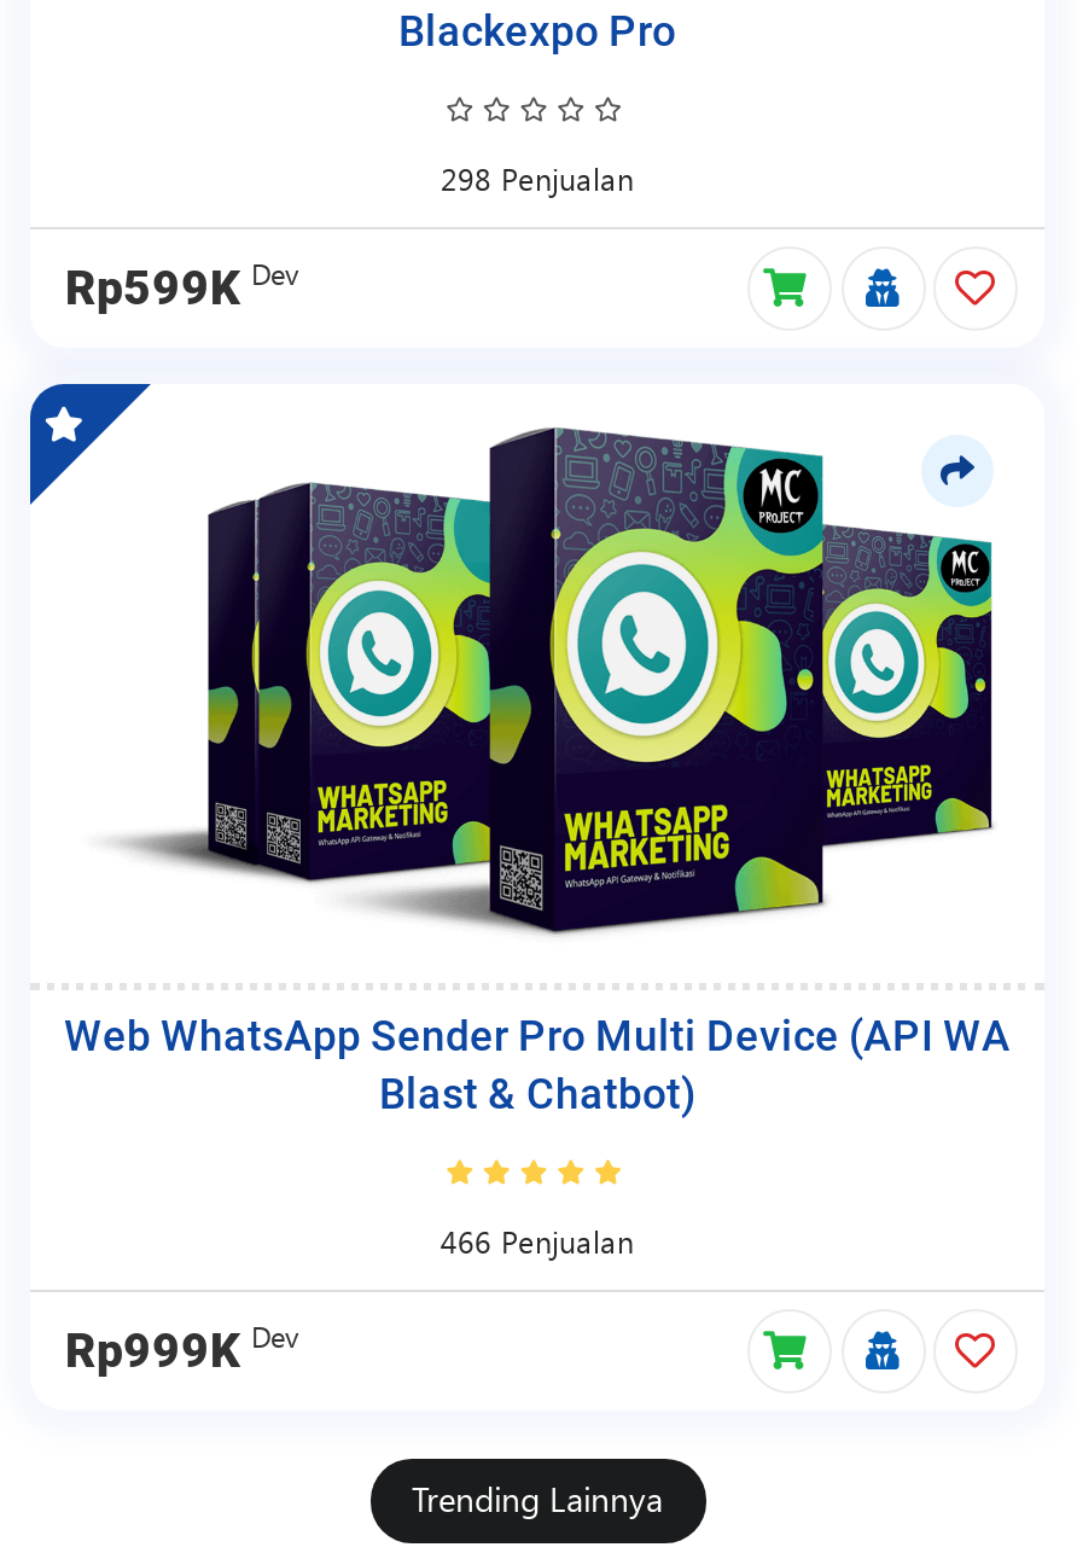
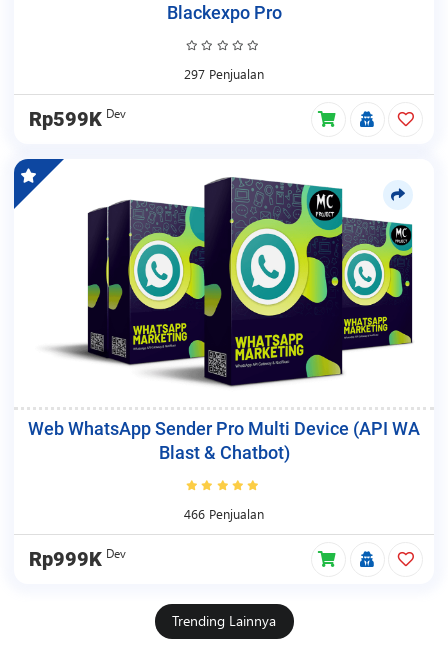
[441,157,634,198] 298 Penjualan -> [184,65,264,82] 297 Penjualan

